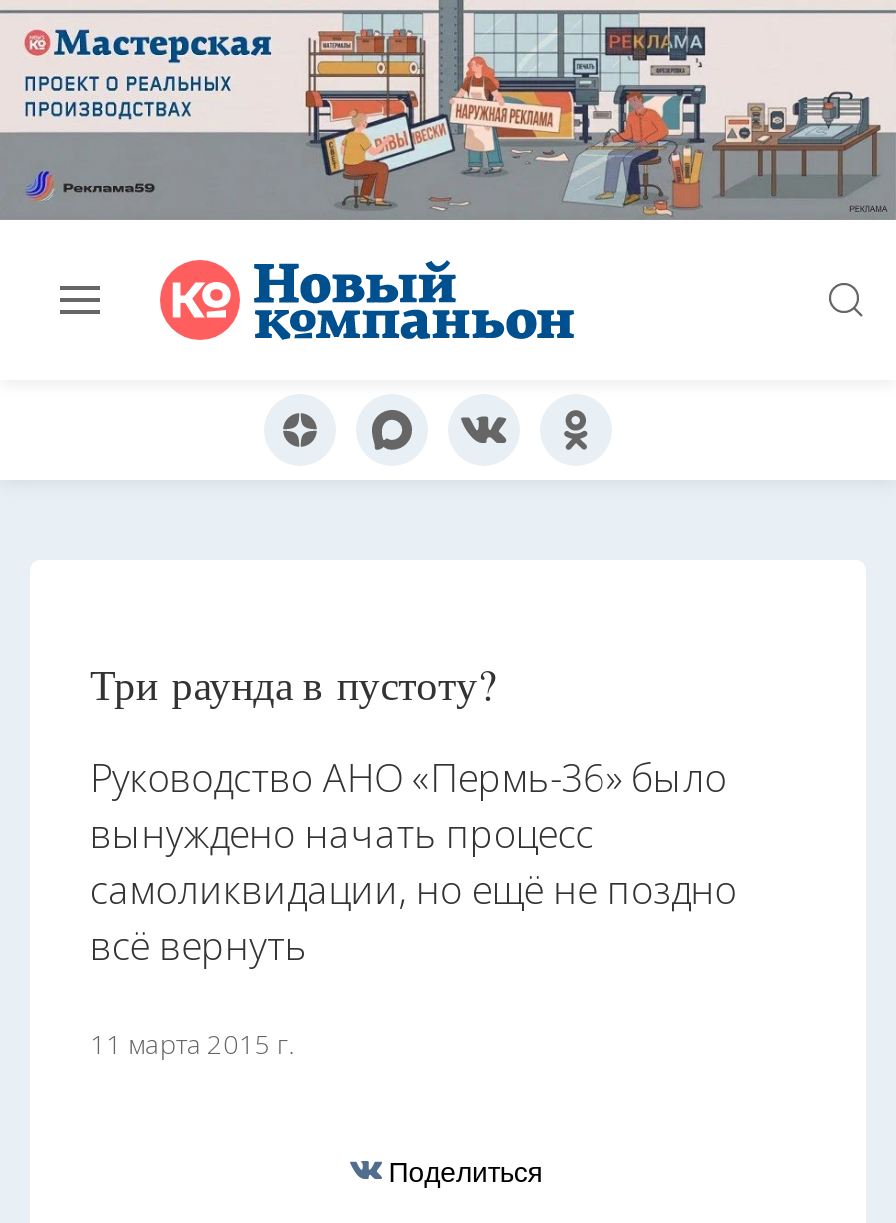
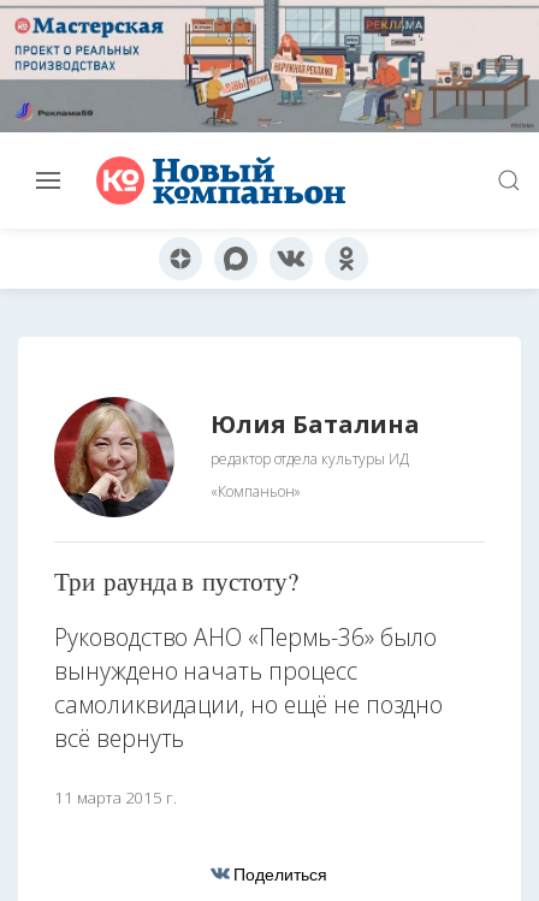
none -> [53,396,420,518] [image] | Юлия Баталина | редактор отдела культуры ИД | «Компаньон»

